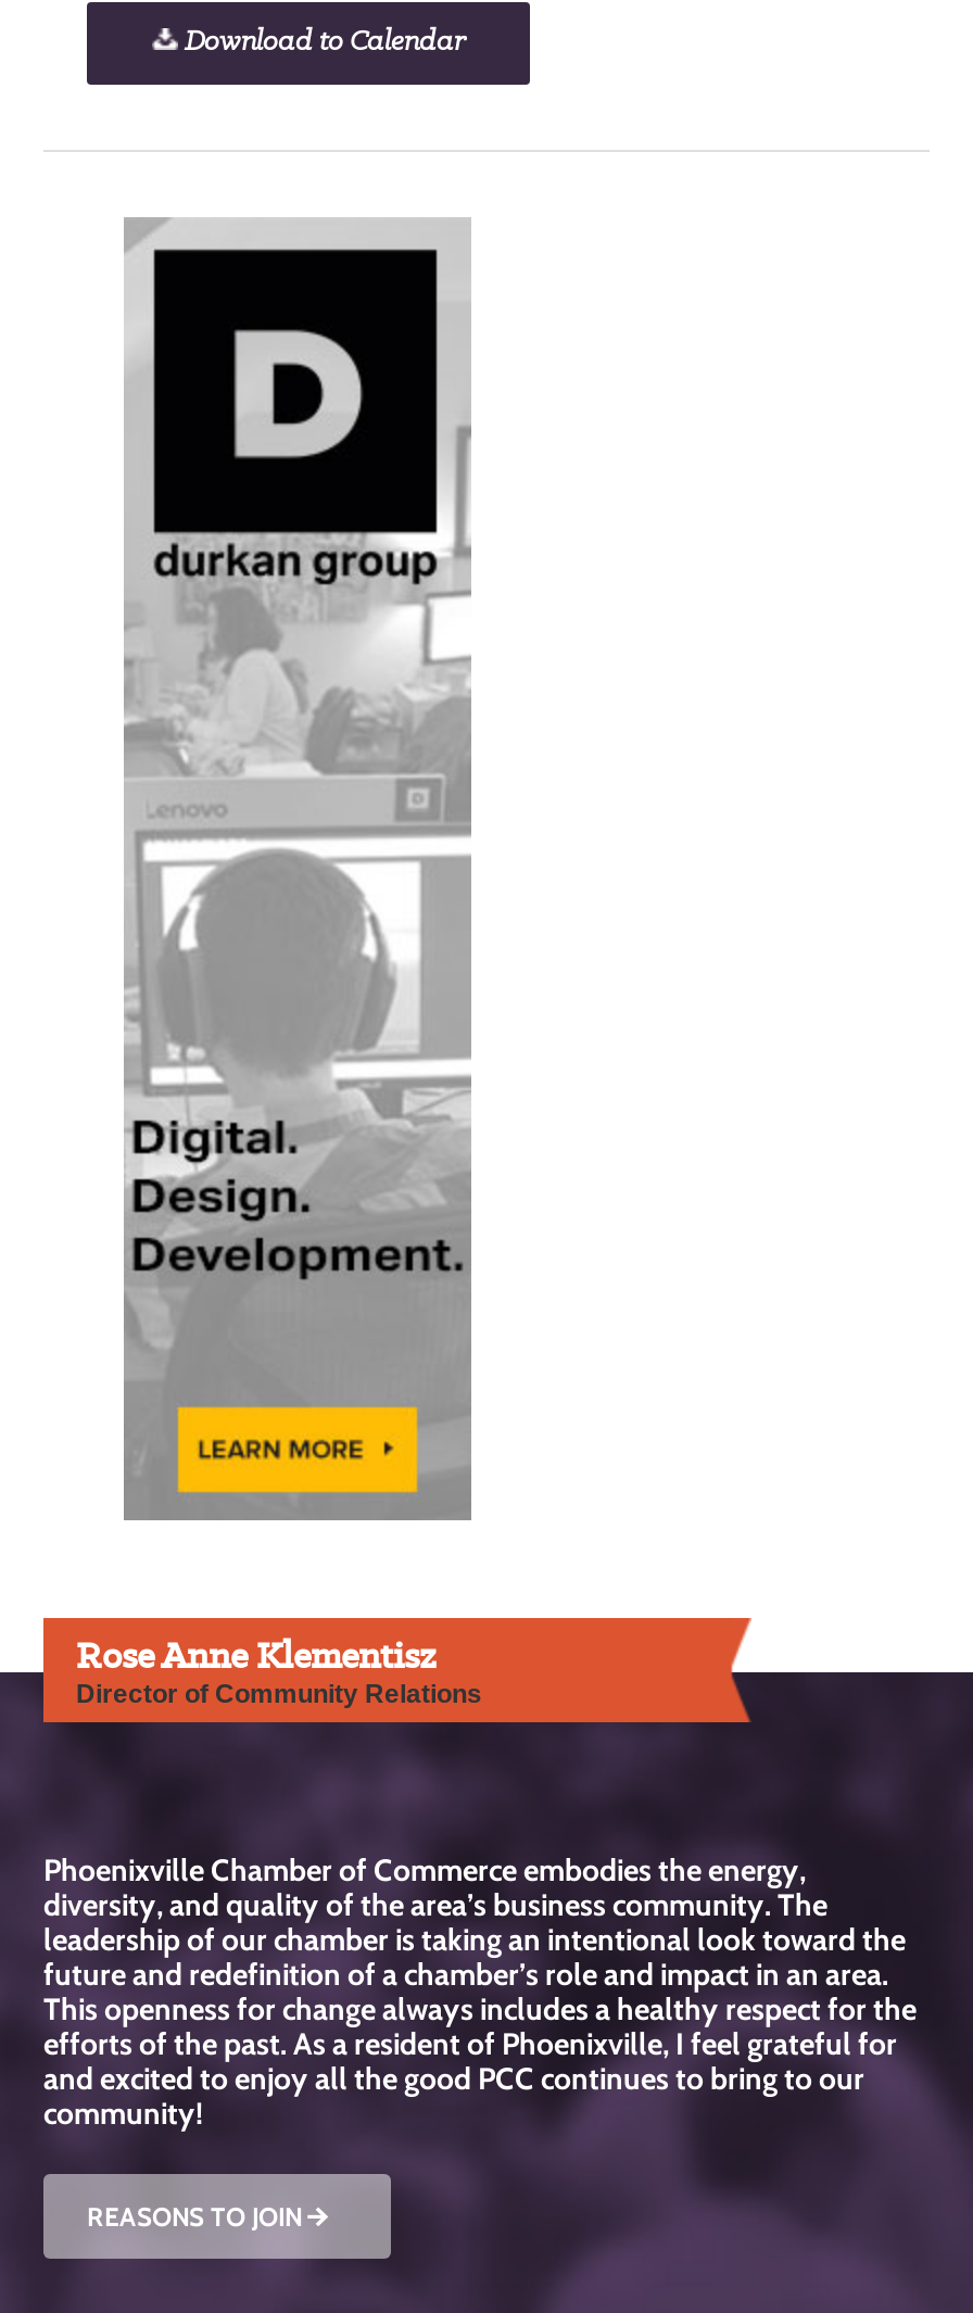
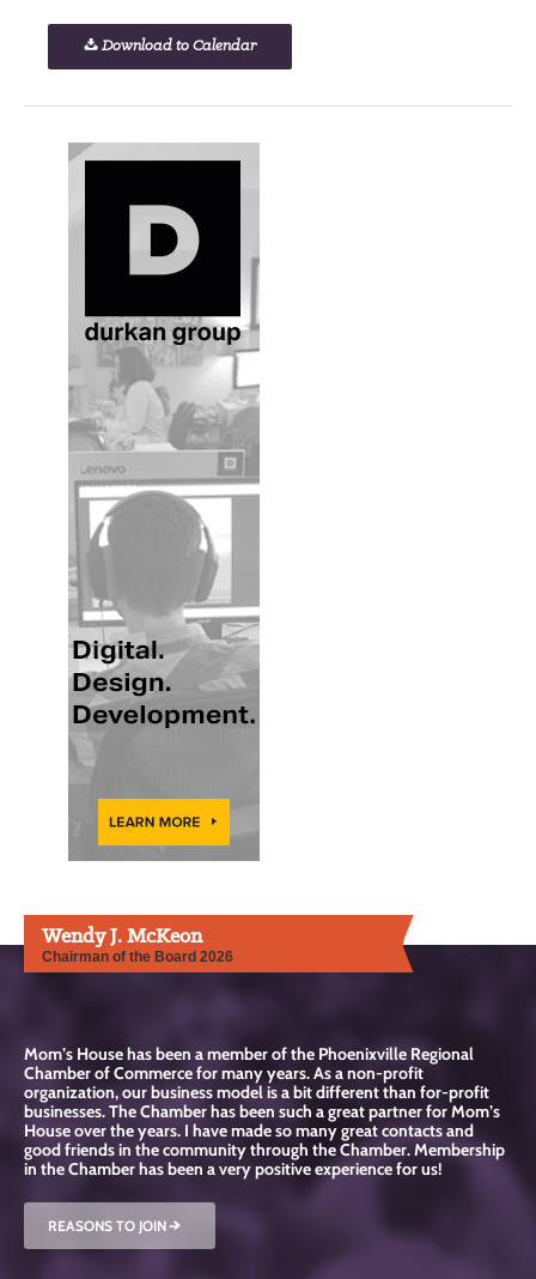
[76,1631,482,1709] Rose Anne Klementisz | Director of Community Relations -> [42,922,233,965] Wendy J. McKeon | Chairman of the Board 2026
[43,1850,917,2133] Phoenixville Chamber of Commerce embodies the energy, | diversity, and quality of the area’s business community. The | leadership of our chamber is taking an intentional look toward the | future and redefinition of a chamber’s role and impact in an area. | This openness for change always includes a healthy respect for the | efforts of the past. As a resident of Phoenixville, I feel grateful for | and excited to enjoy all the good PCC continues to bring to our | community! -> [24,1043,505,1180] Mom’s House has been a member of the Phoenixville Regional | Chamber of Commerce for many years. As a non-profit | organization, our business model is a bit different than for-profit | businesses. The Chamber has been such a great partner for Mom’s | House over the years. I have made so many great contacts and | good friends in the community through the Chamber. Membership | in the Chamber has been a very positive experience for us!

